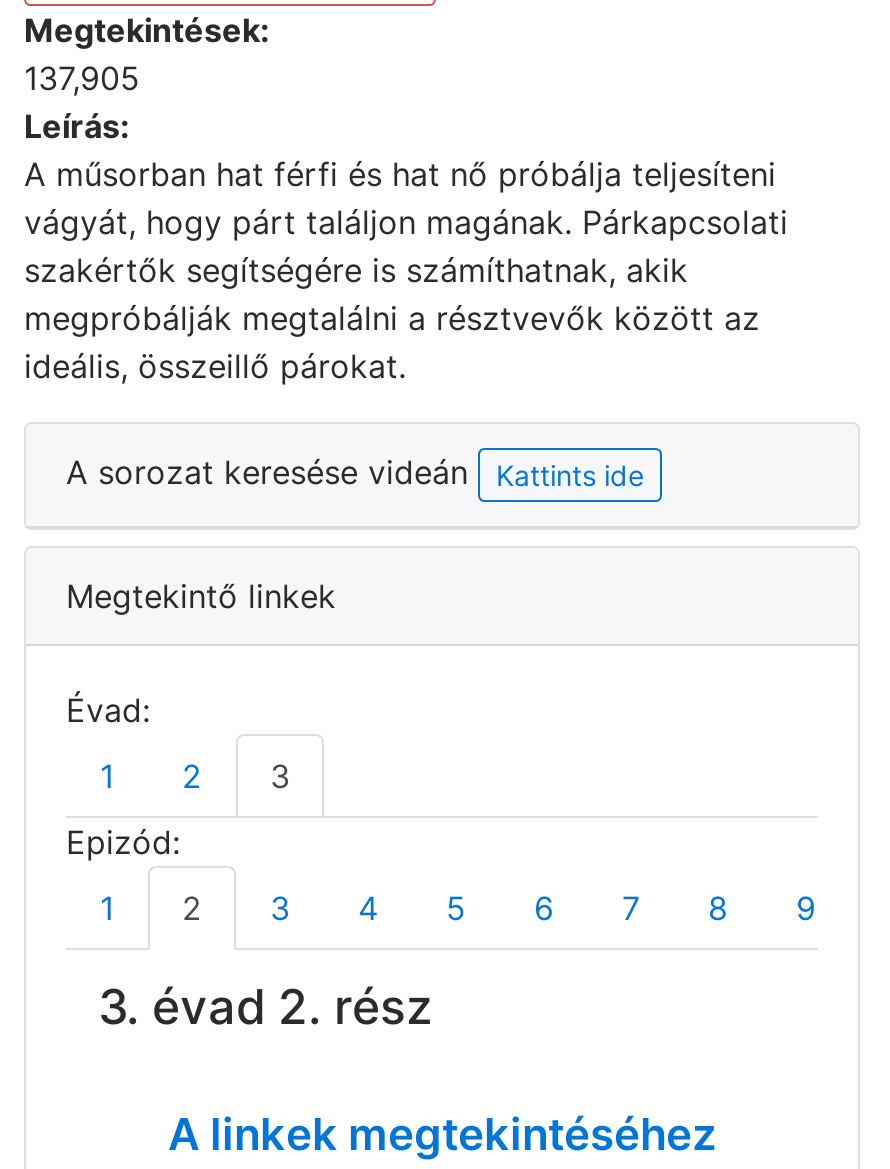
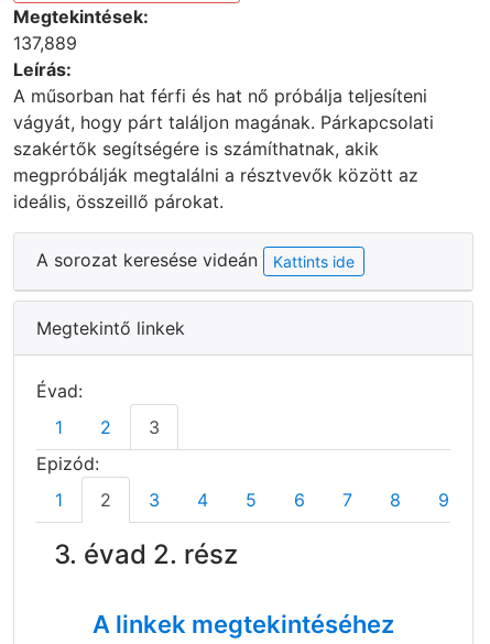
[24,58,140,98] 137,905 -> [13,32,77,54] 137,889

